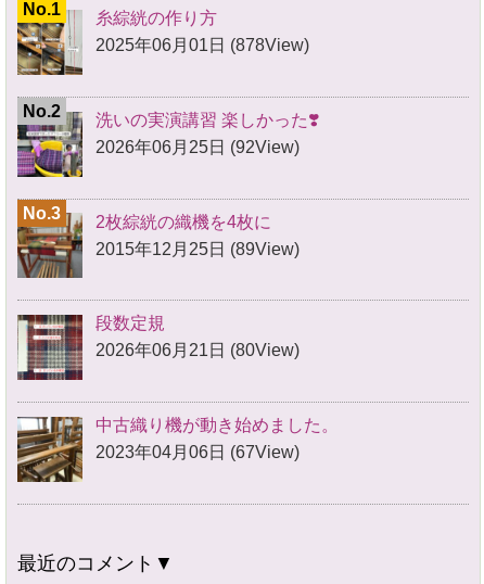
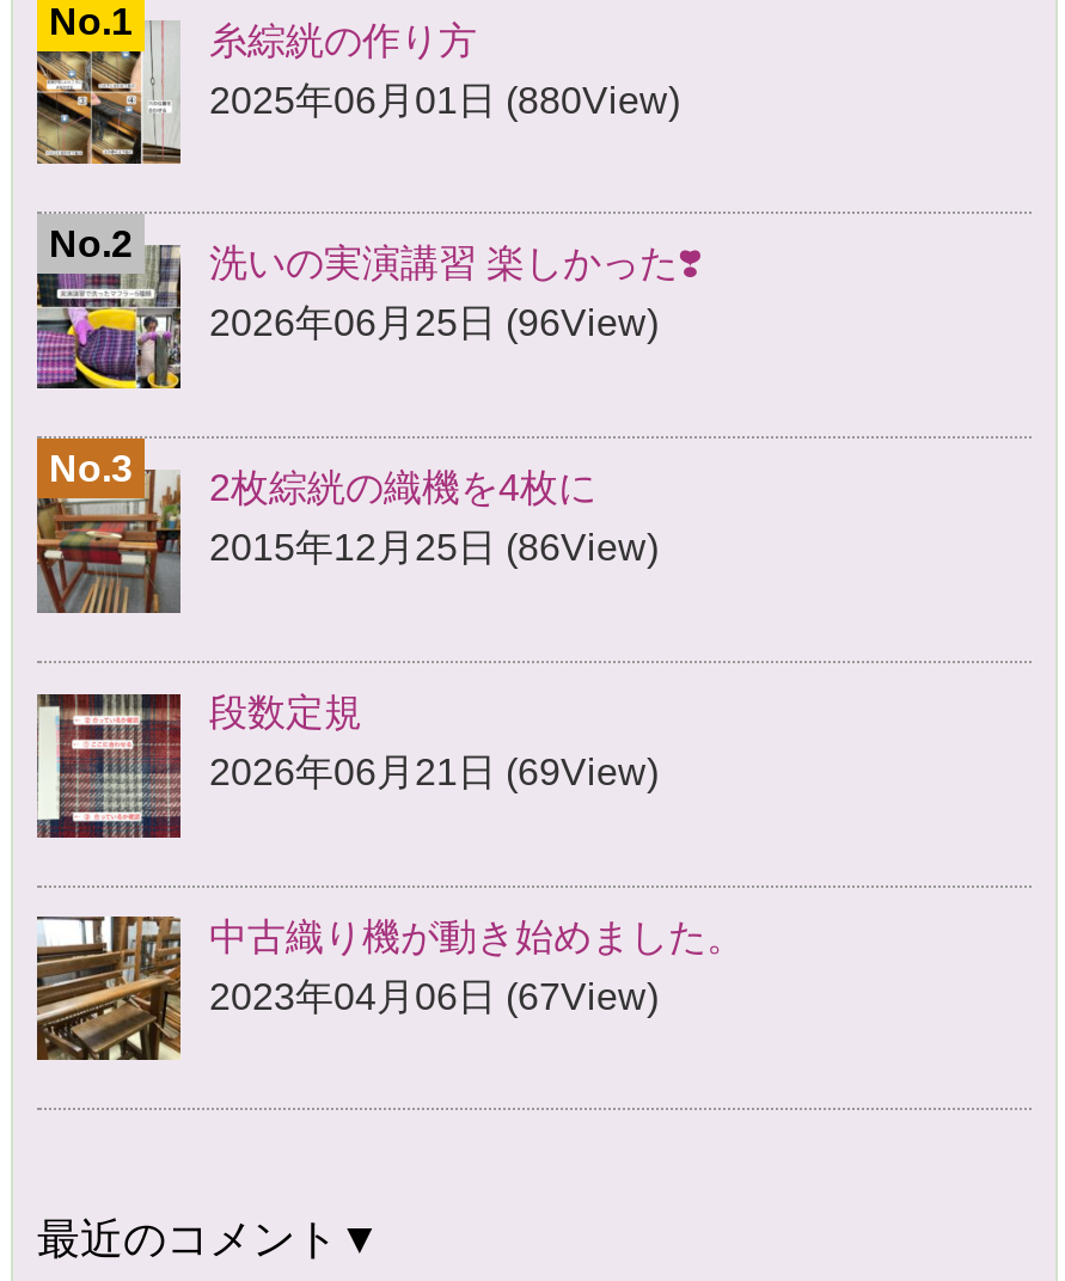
[95,36,309,54] 2025年06月01日 (878View) -> [209,79,680,119] 2025年06月01日 (880View)
[95,138,300,156] 2026年06月25日 (92View) -> [209,303,659,344] 2026年06月25日 (96View)
[95,239,300,258] 2015年12月25日 (89View) -> [209,527,659,568] 2015年12月25日 (86View)
[95,341,300,360] 2026年06月21日 (80View) -> [209,751,659,792] 2026年06月21日 (69View)

